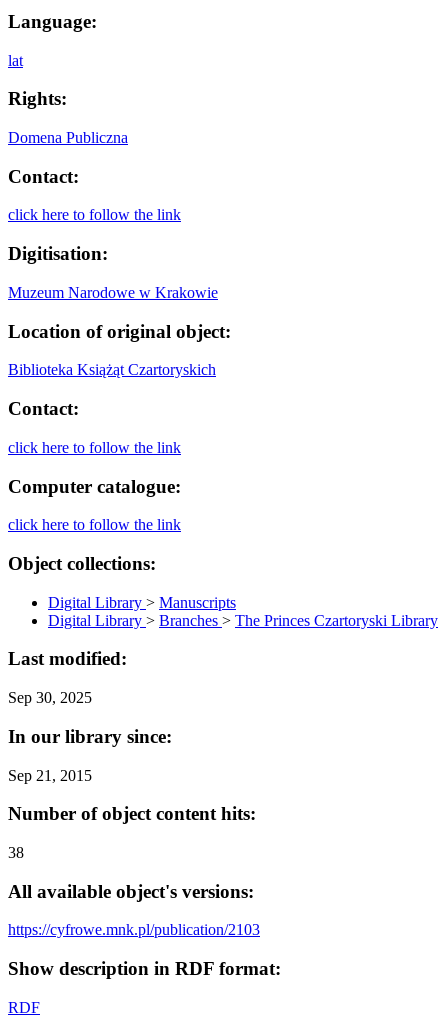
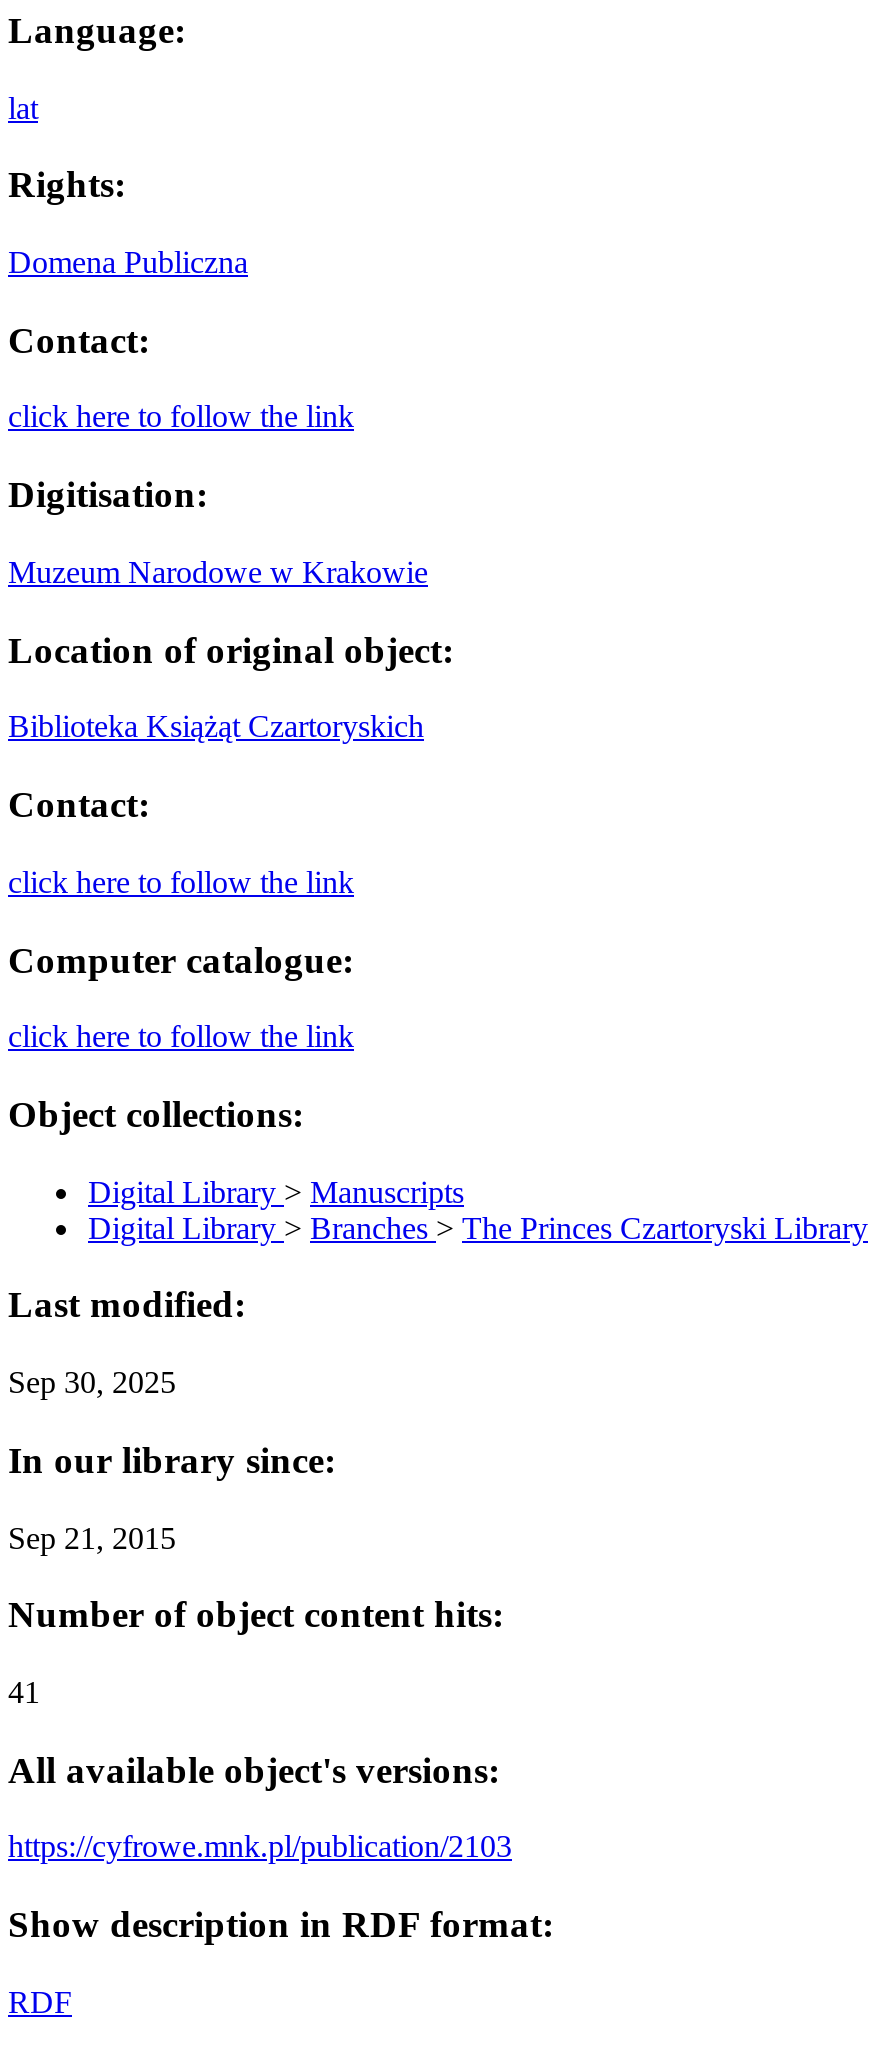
[8,844,24,861] 38 -> [8,1675,40,1709] 41

